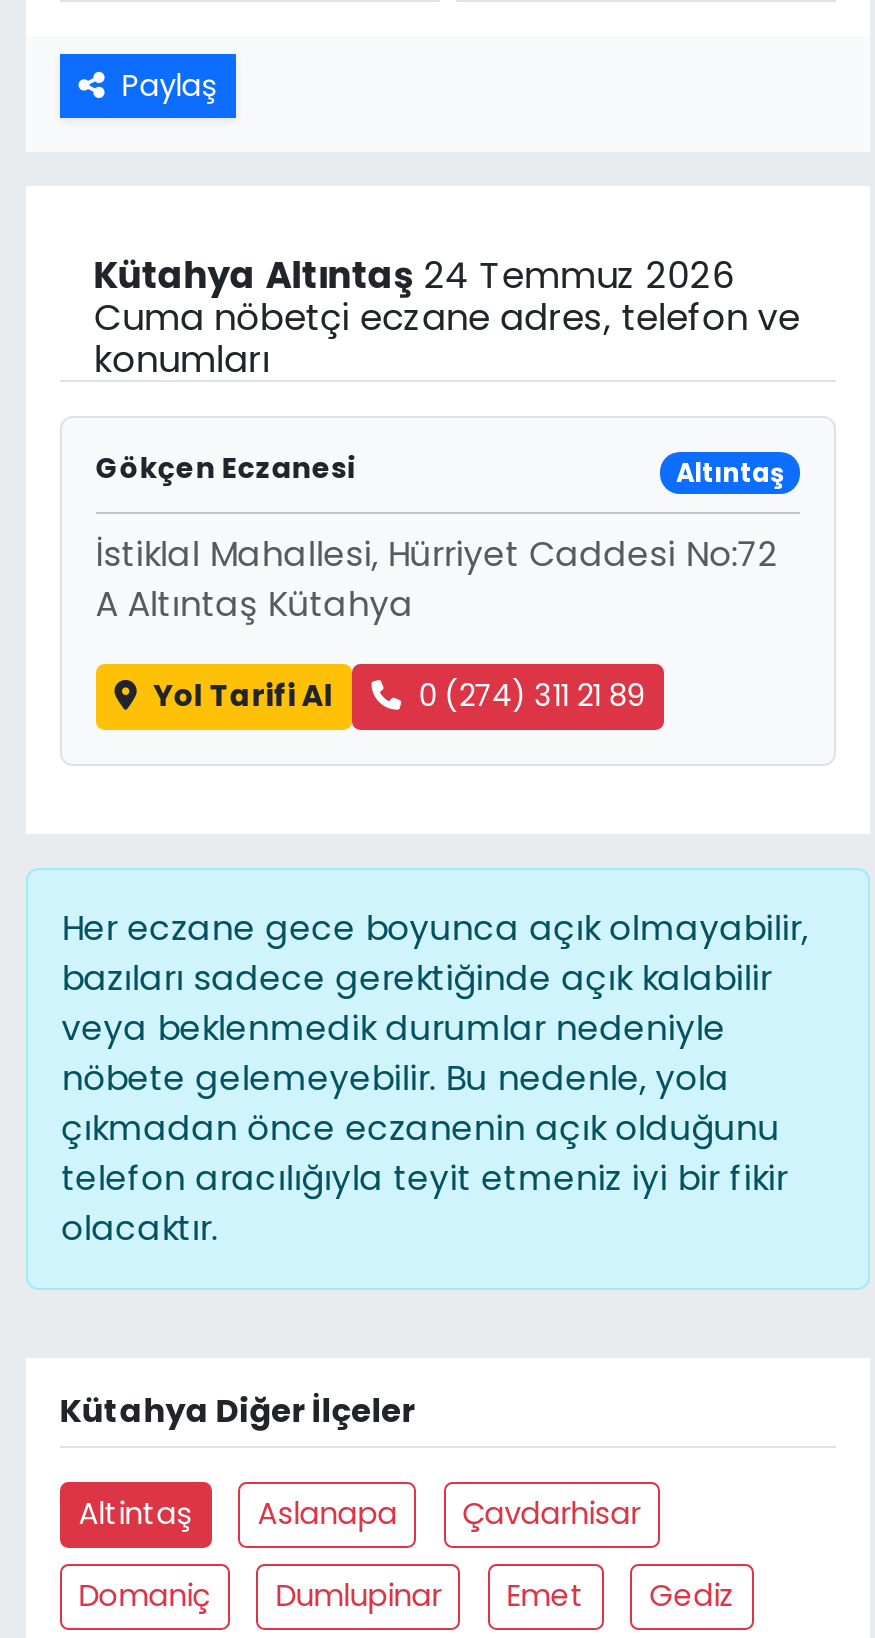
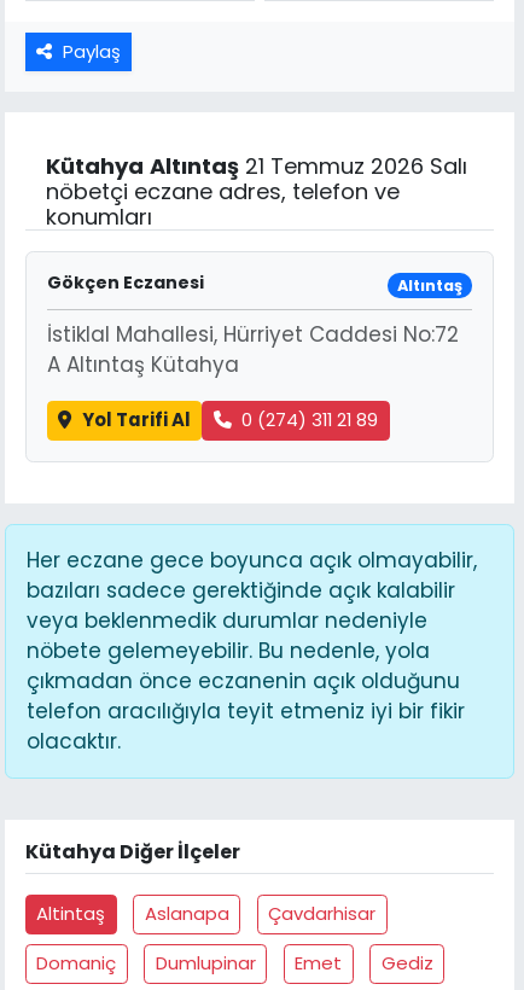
[94,250,800,342] Kütahya Altıntaş 24 Temmuz 2026 | Cuma nöbetçi eczane adres, telefon ve -> [46,151,467,207] Kütahya Altıntaş 21 Temmuz 2026 Salı | nöbetçi eczane adres, telefon ve

